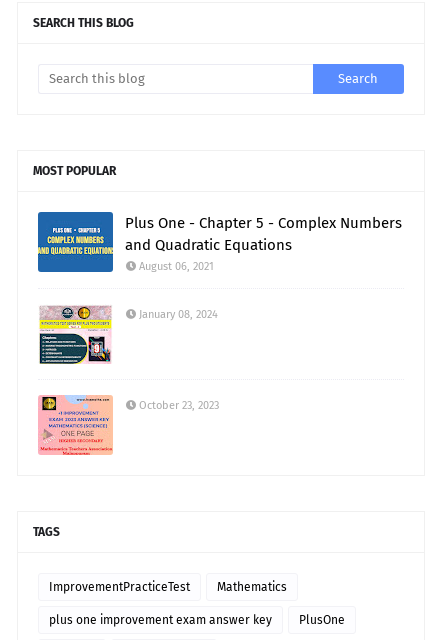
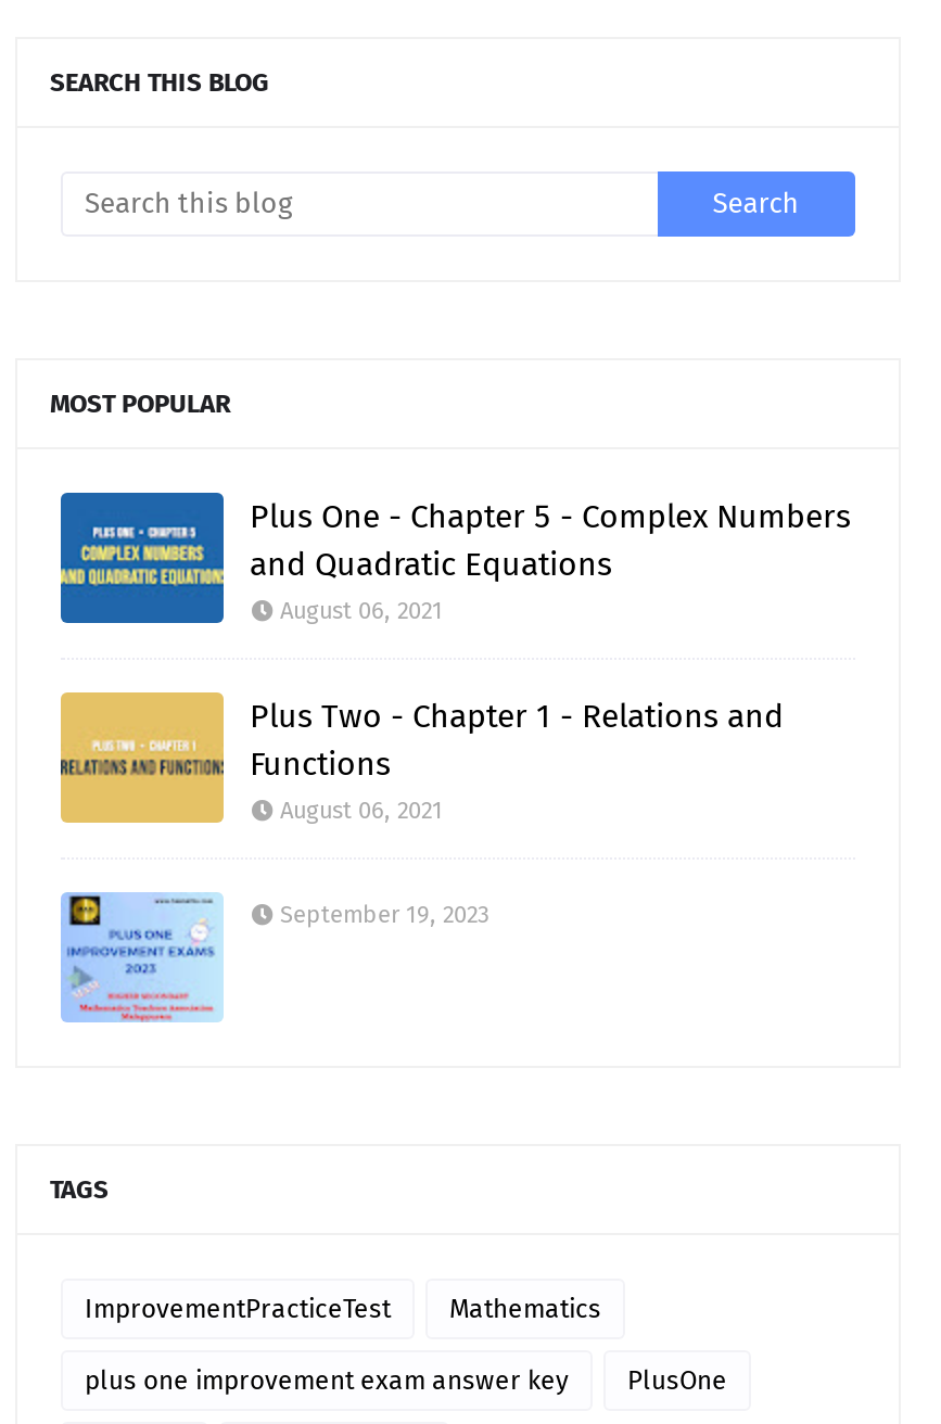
[38,304,218,365] [image] | January 08, 2024 -> [59,690,784,825] [image] | Plus Two - Chapter 1 - Relations and | Functions | August 06, 2021
[38,394,219,456] [image] | October 23, 2023 -> [59,890,488,1025] [image] | September 19, 2023

